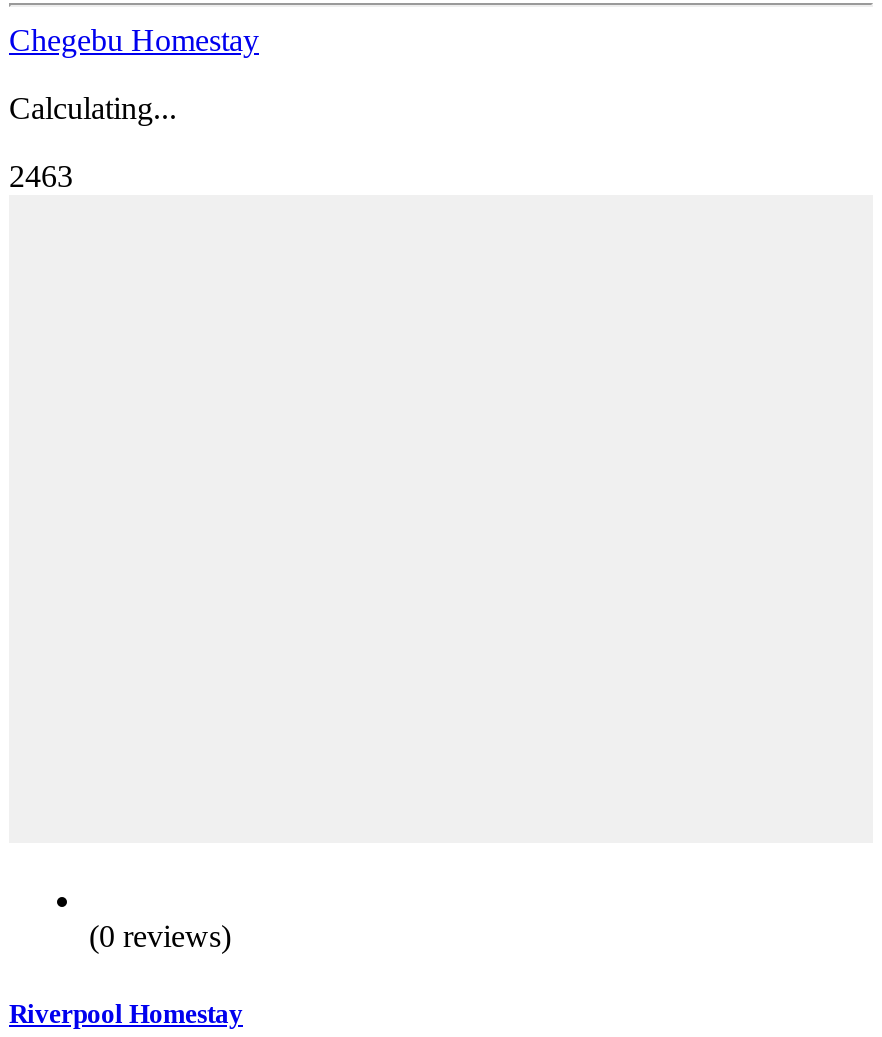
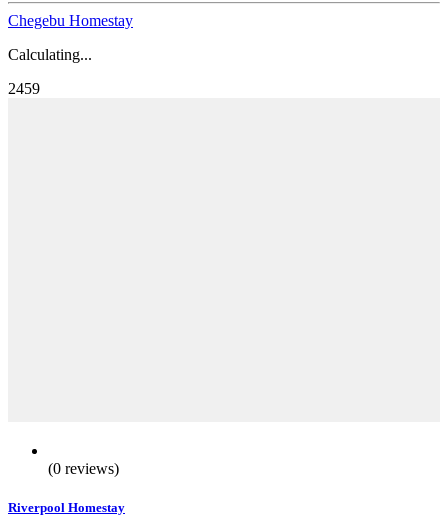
[9,158,73,192] 2463 -> [8,80,40,97] 2459

